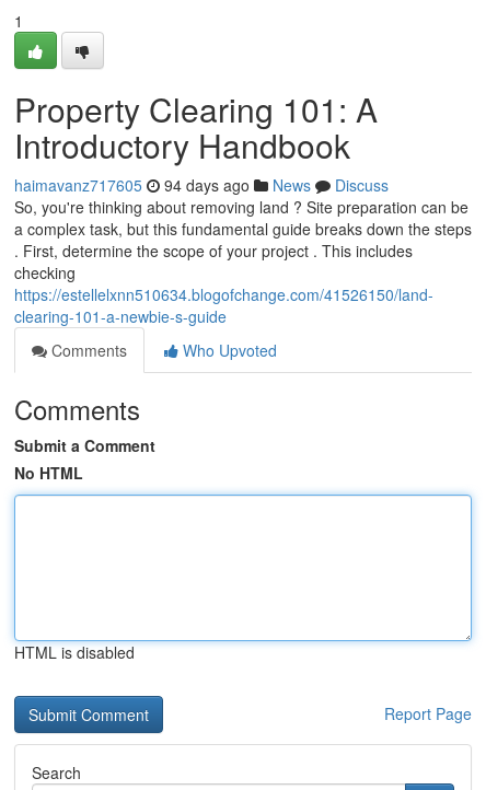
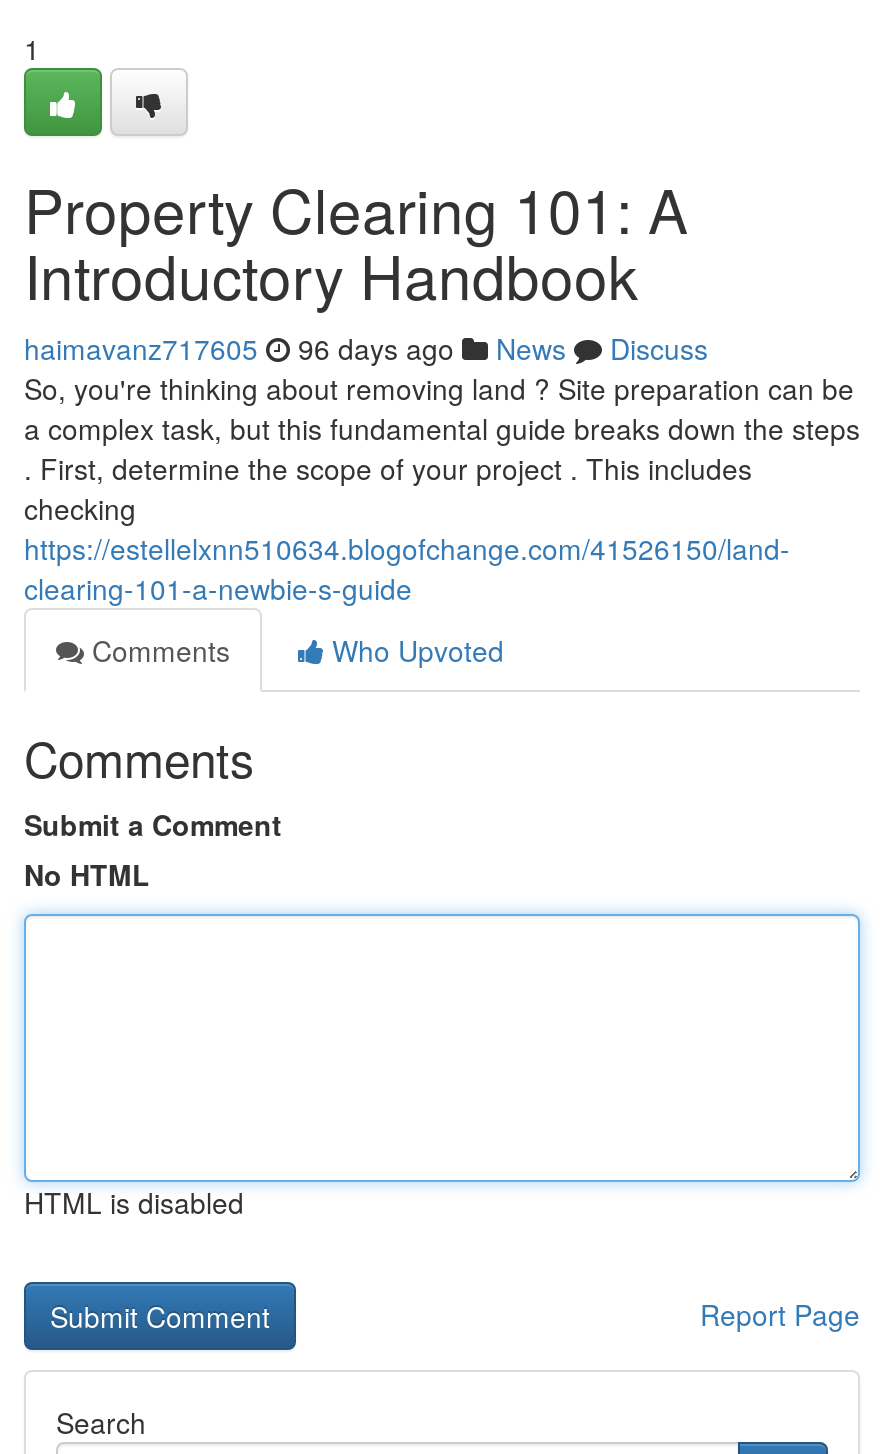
[14,174,389,196] haimavanz717605 94 days ago News Discuss -> [24,328,708,368] haimavanz717605 96 days ago News Discuss

